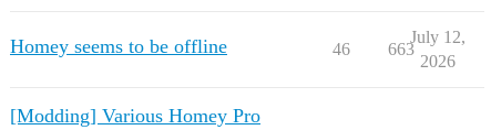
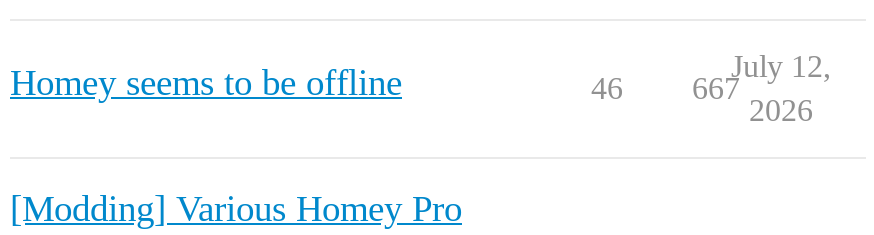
[388,40,415,58] 663 -> [692,71,740,105] 667

